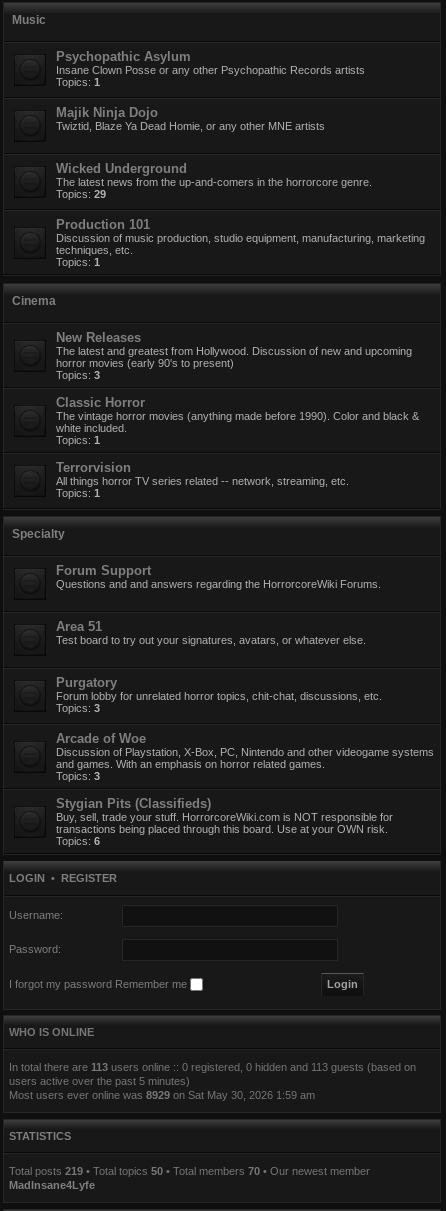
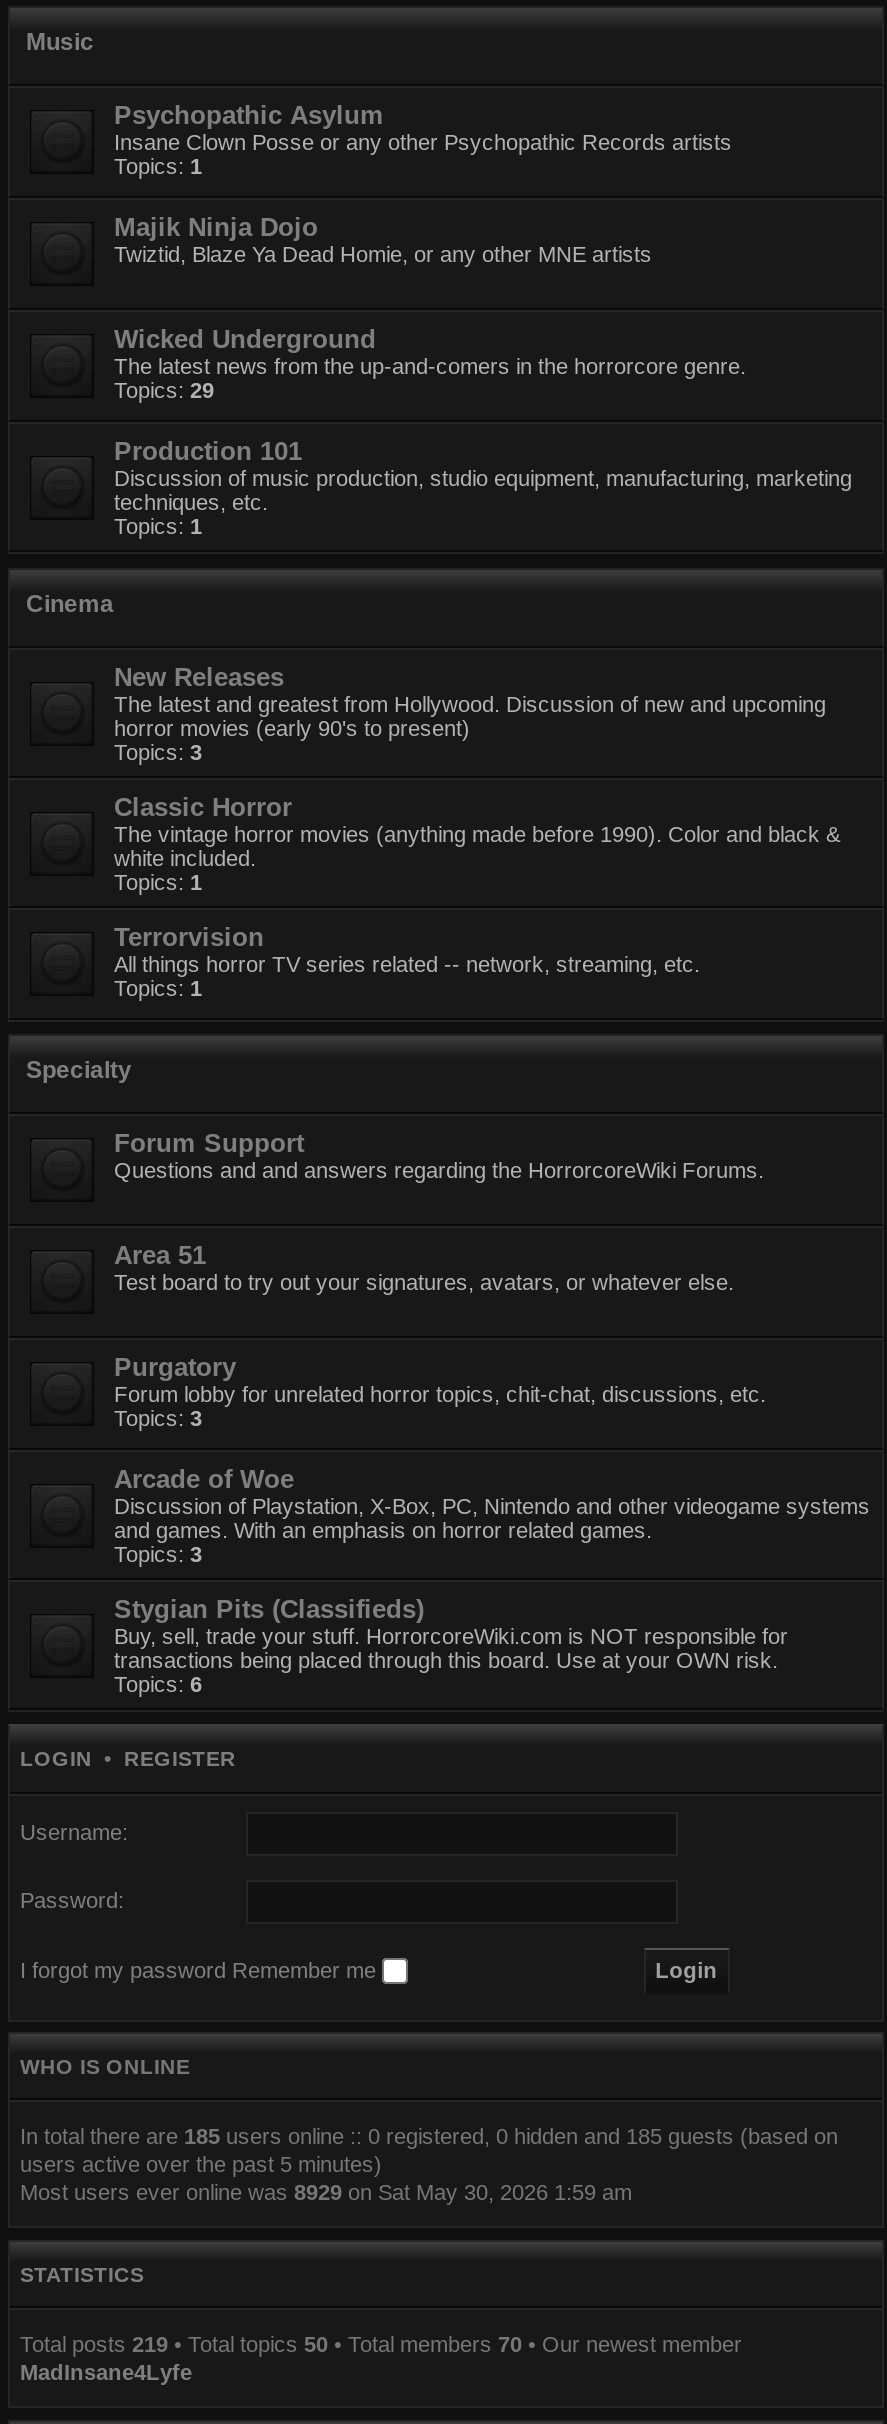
[9,1061,416,1073] In total there are 113 users online :: 0 registered, 0 hidden and 113 guests (based on -> [20,2124,838,2148] In total there are 185 users online :: 0 registered, 0 hidden and 185 guests (based on

